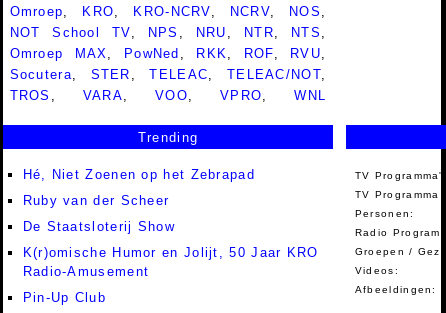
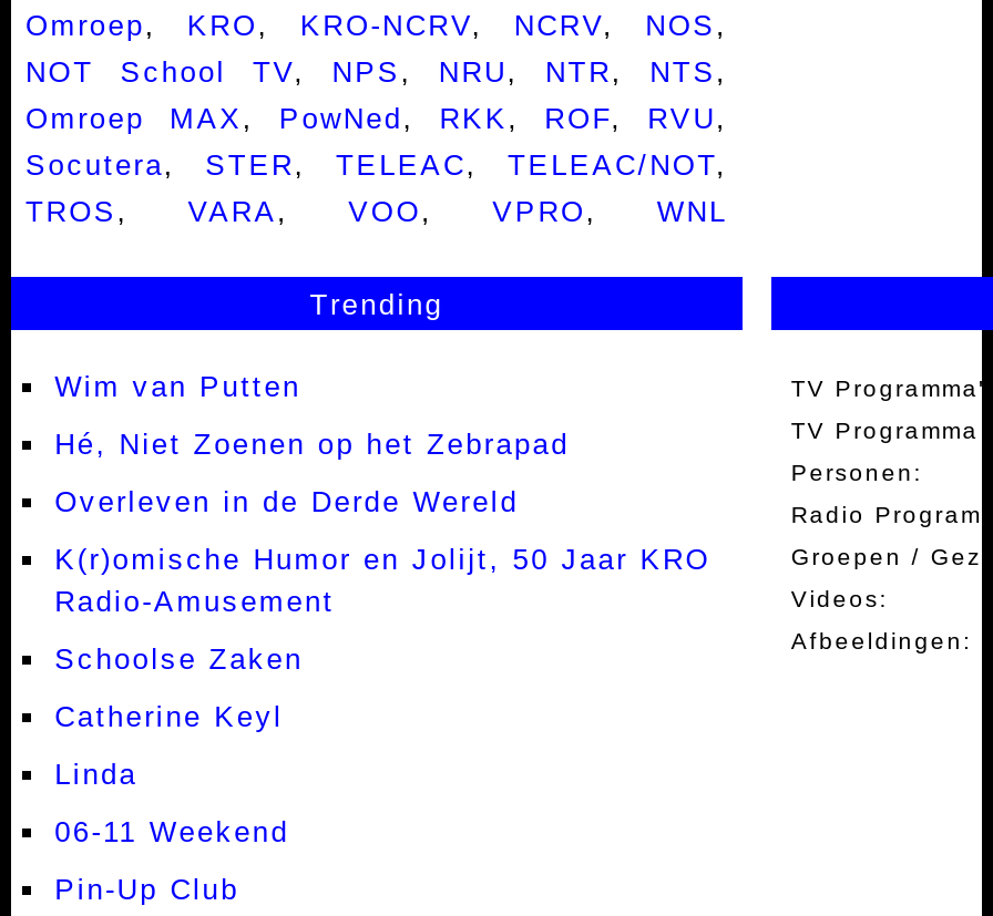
none -> [55,370,301,403] Wim van Putten
[23,193,175,234] Ruby van der Scheer | De Staatsloterij Show -> [55,485,519,518] Overleven in de Derde Wereld
none -> [55,642,303,848] Schoolse Zaken | Catherine Keyl | Linda | 06-11 Weekend

